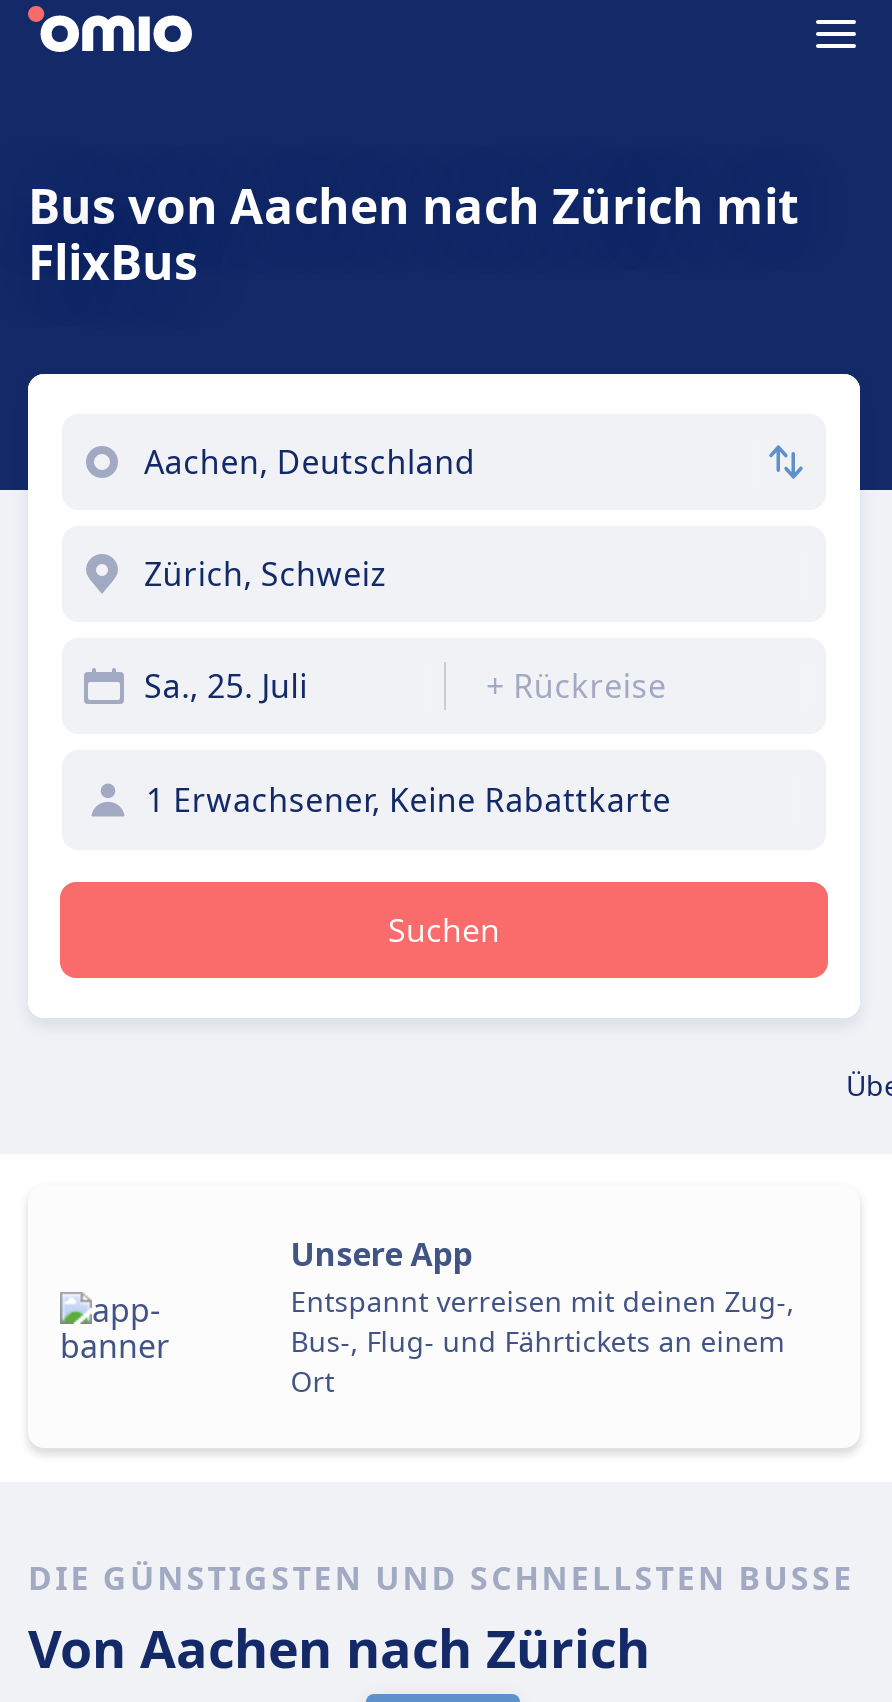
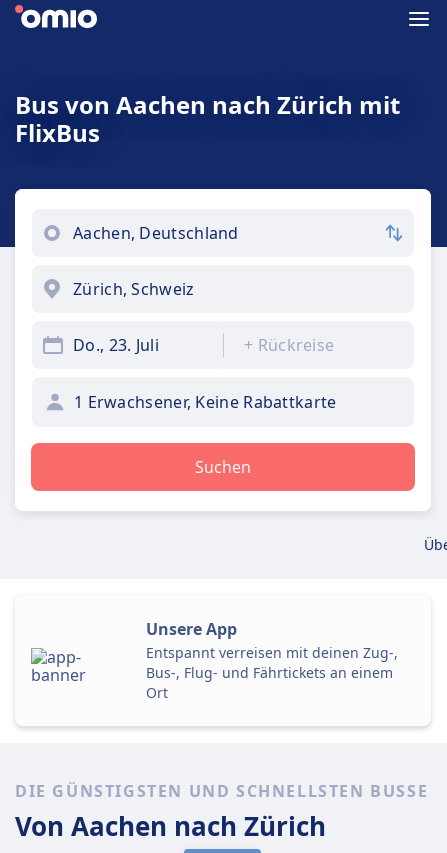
[144,664,308,708] Sa., 25. Juli -> [73,334,159,356] Do., 23. Juli

